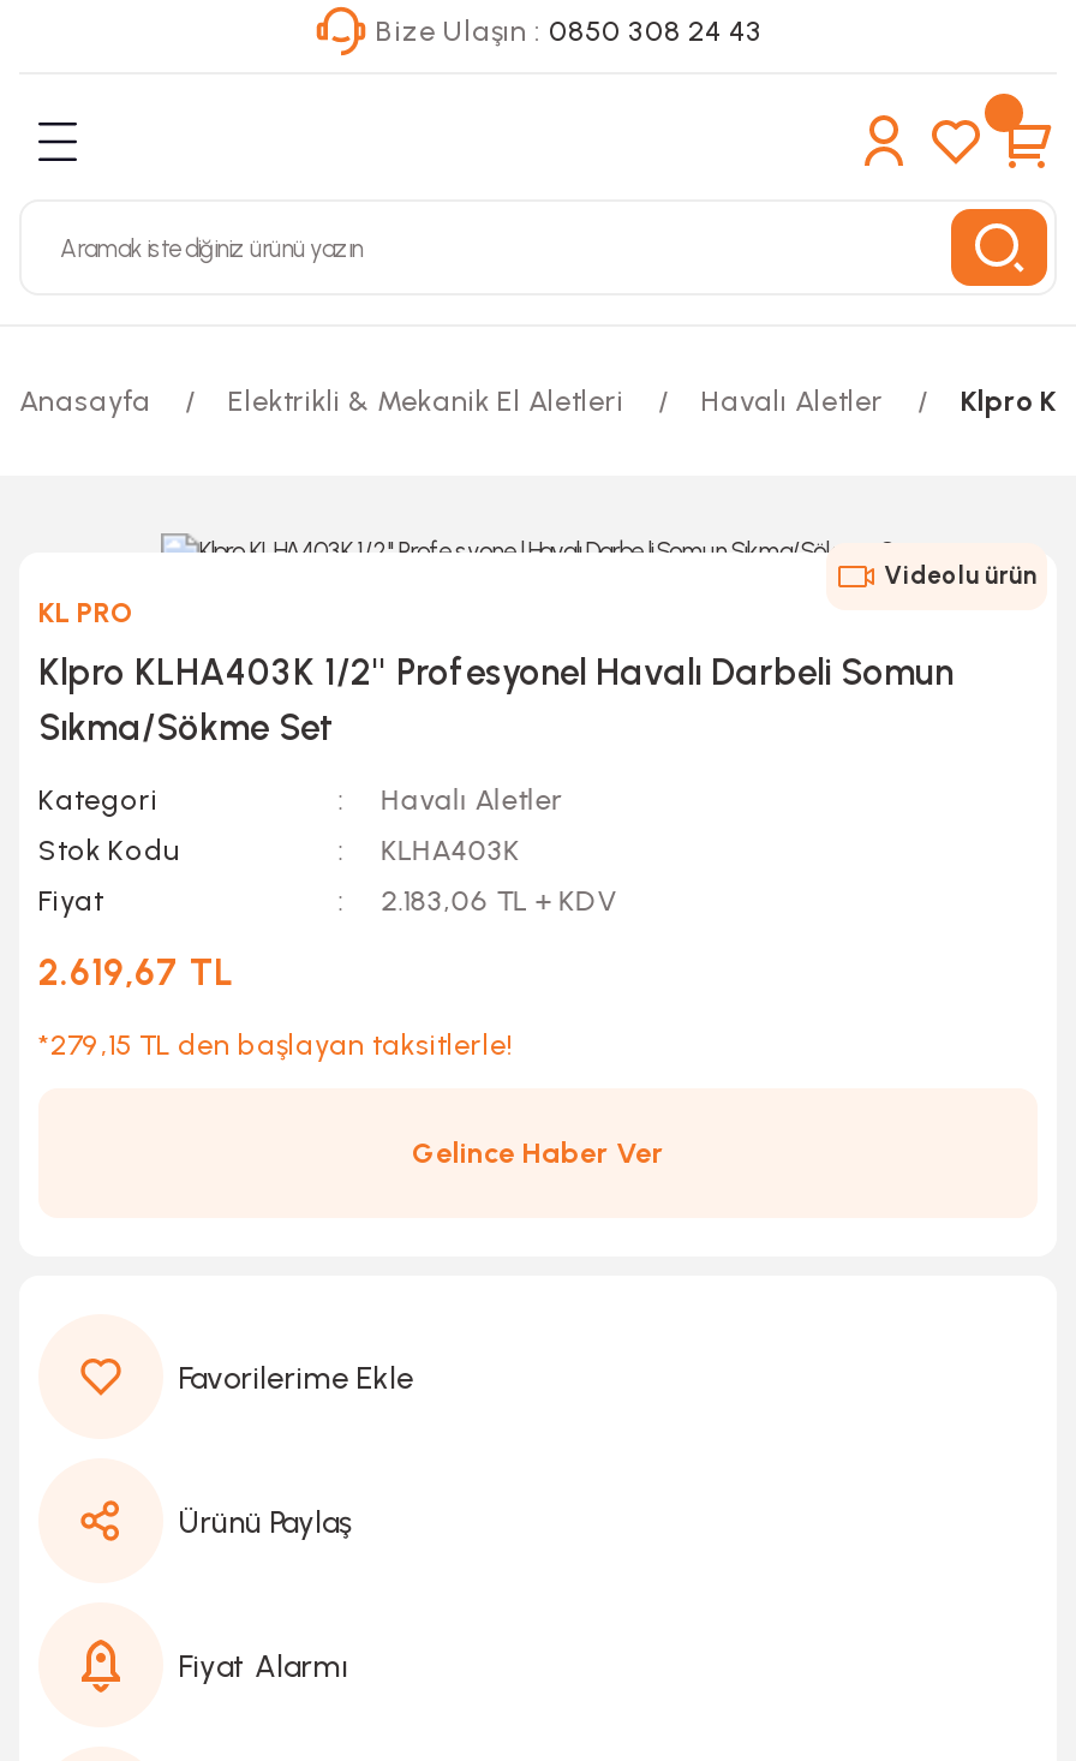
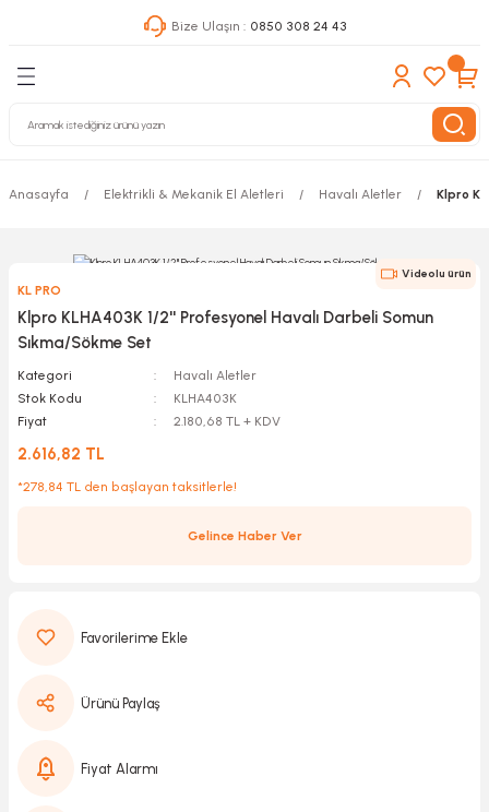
[381,884,617,918] 2.183,06 TL + KDV -> [173,414,280,429] 2.180,68 TL + KDV
[38,951,233,995] 2.619,67 TL -> [17,444,105,464] 2.616,82 TL
[38,1028,514,1062] *279,15 TL den başlayan taksitlerle! -> [17,479,237,494] *278,84 TL den başlayan taksitlerle!

